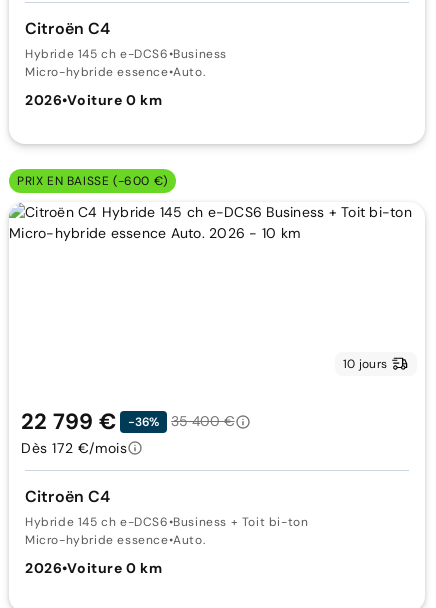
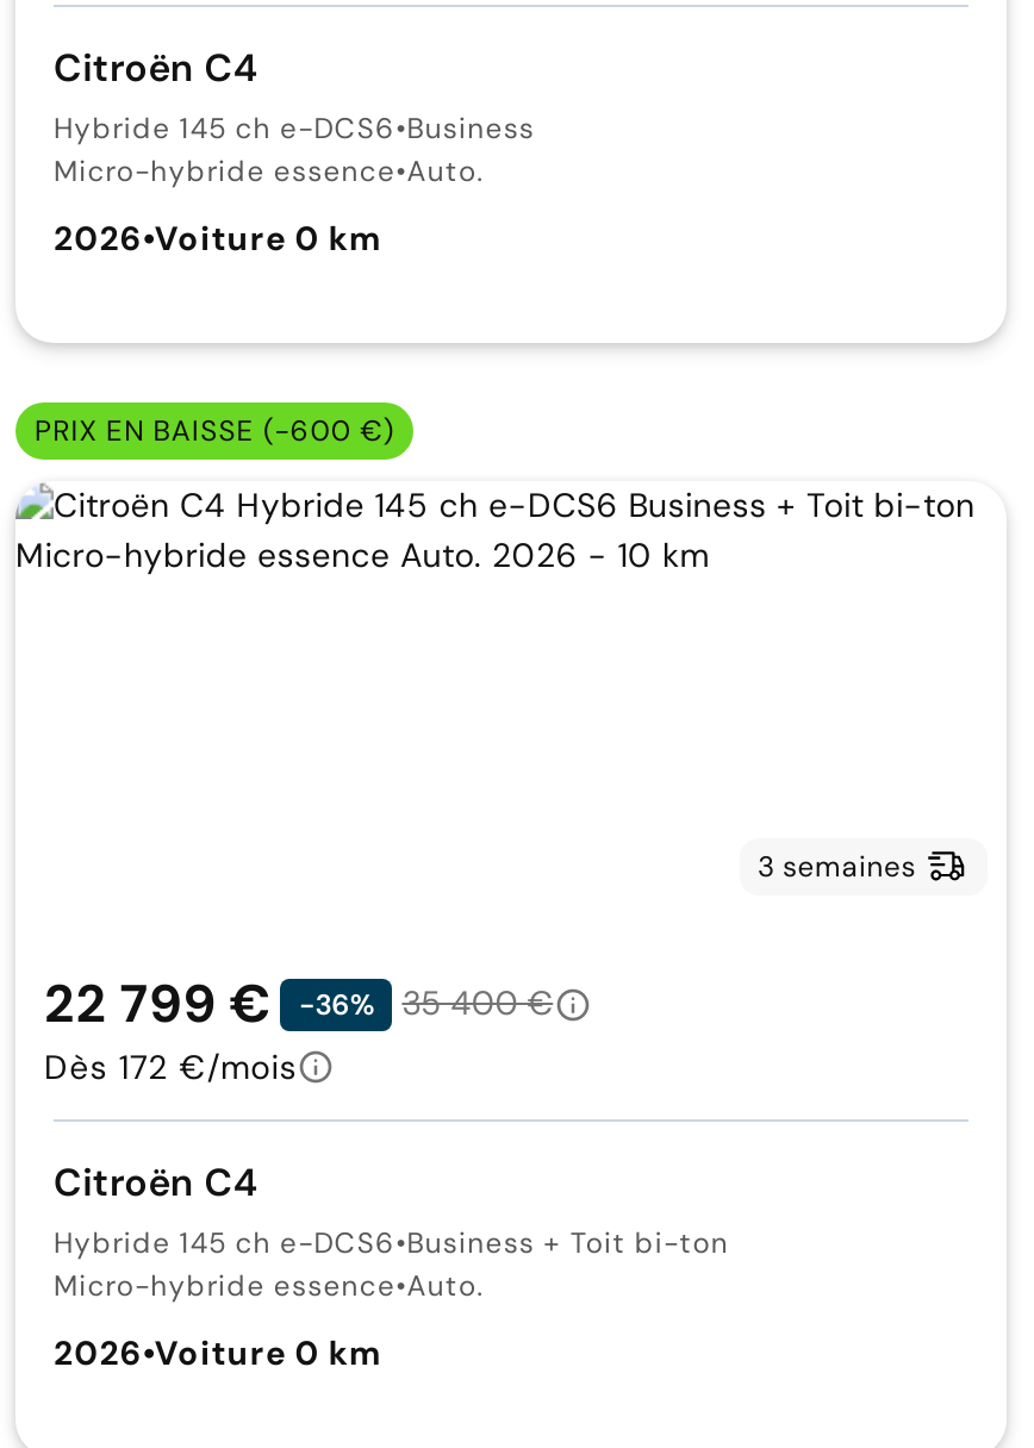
[343,356,387,372] 10 jours -> [758,847,916,885] 3 semaines

